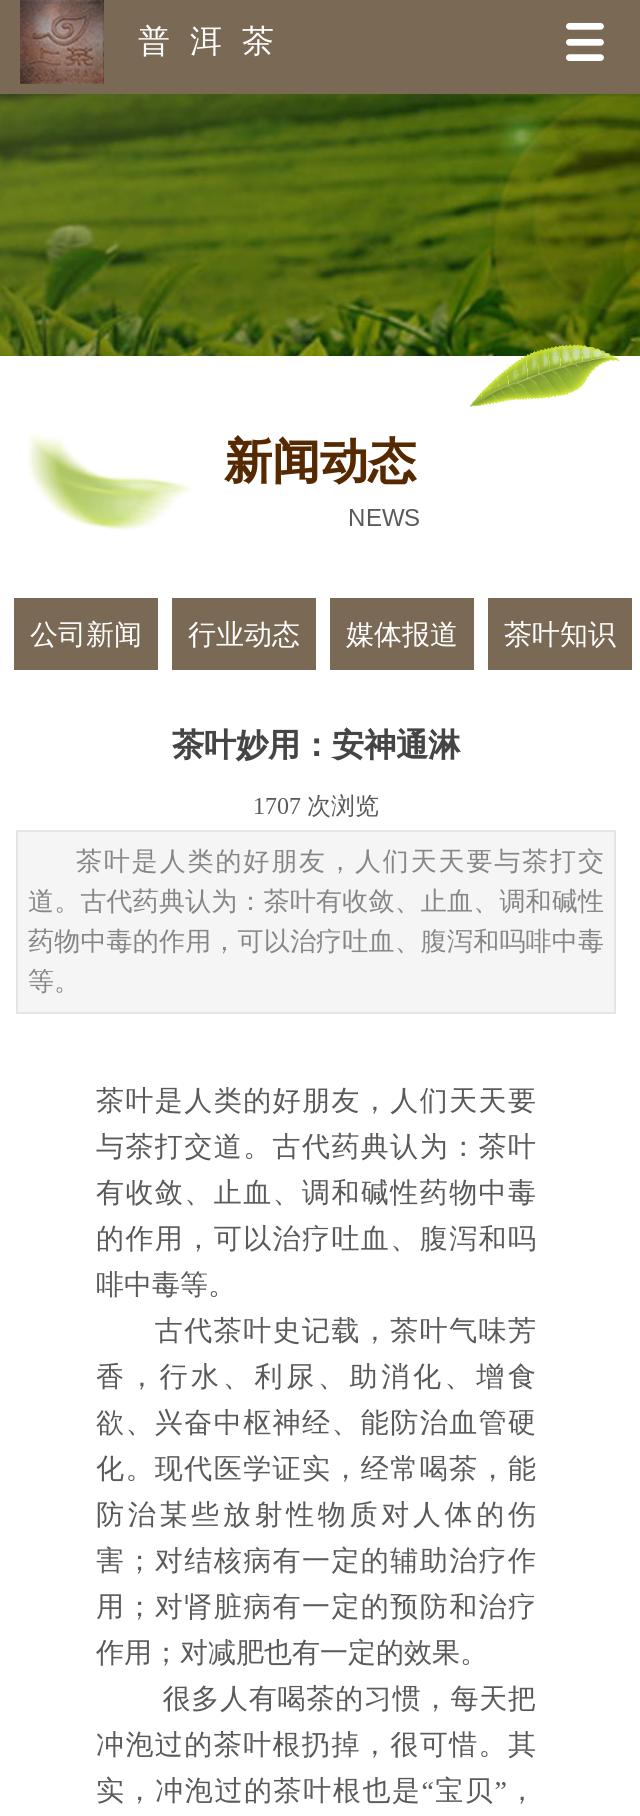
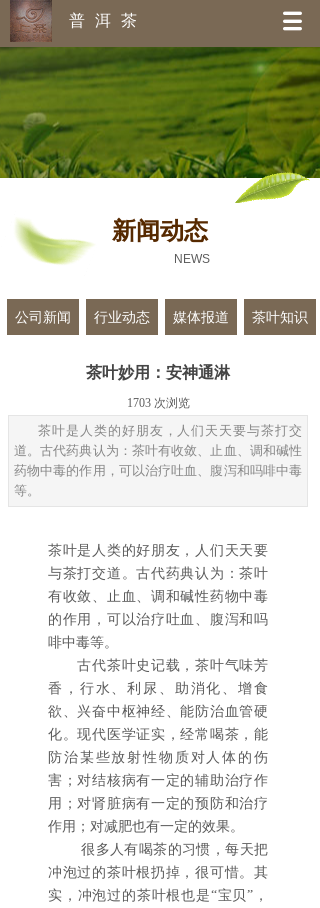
[253,792,379,820] 1707次浏览 -> [126,396,189,410] 1703次浏览

